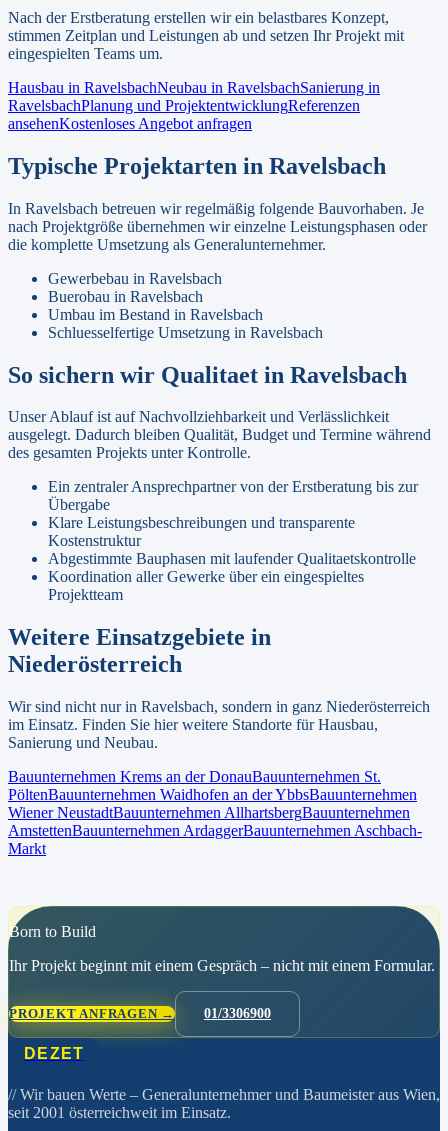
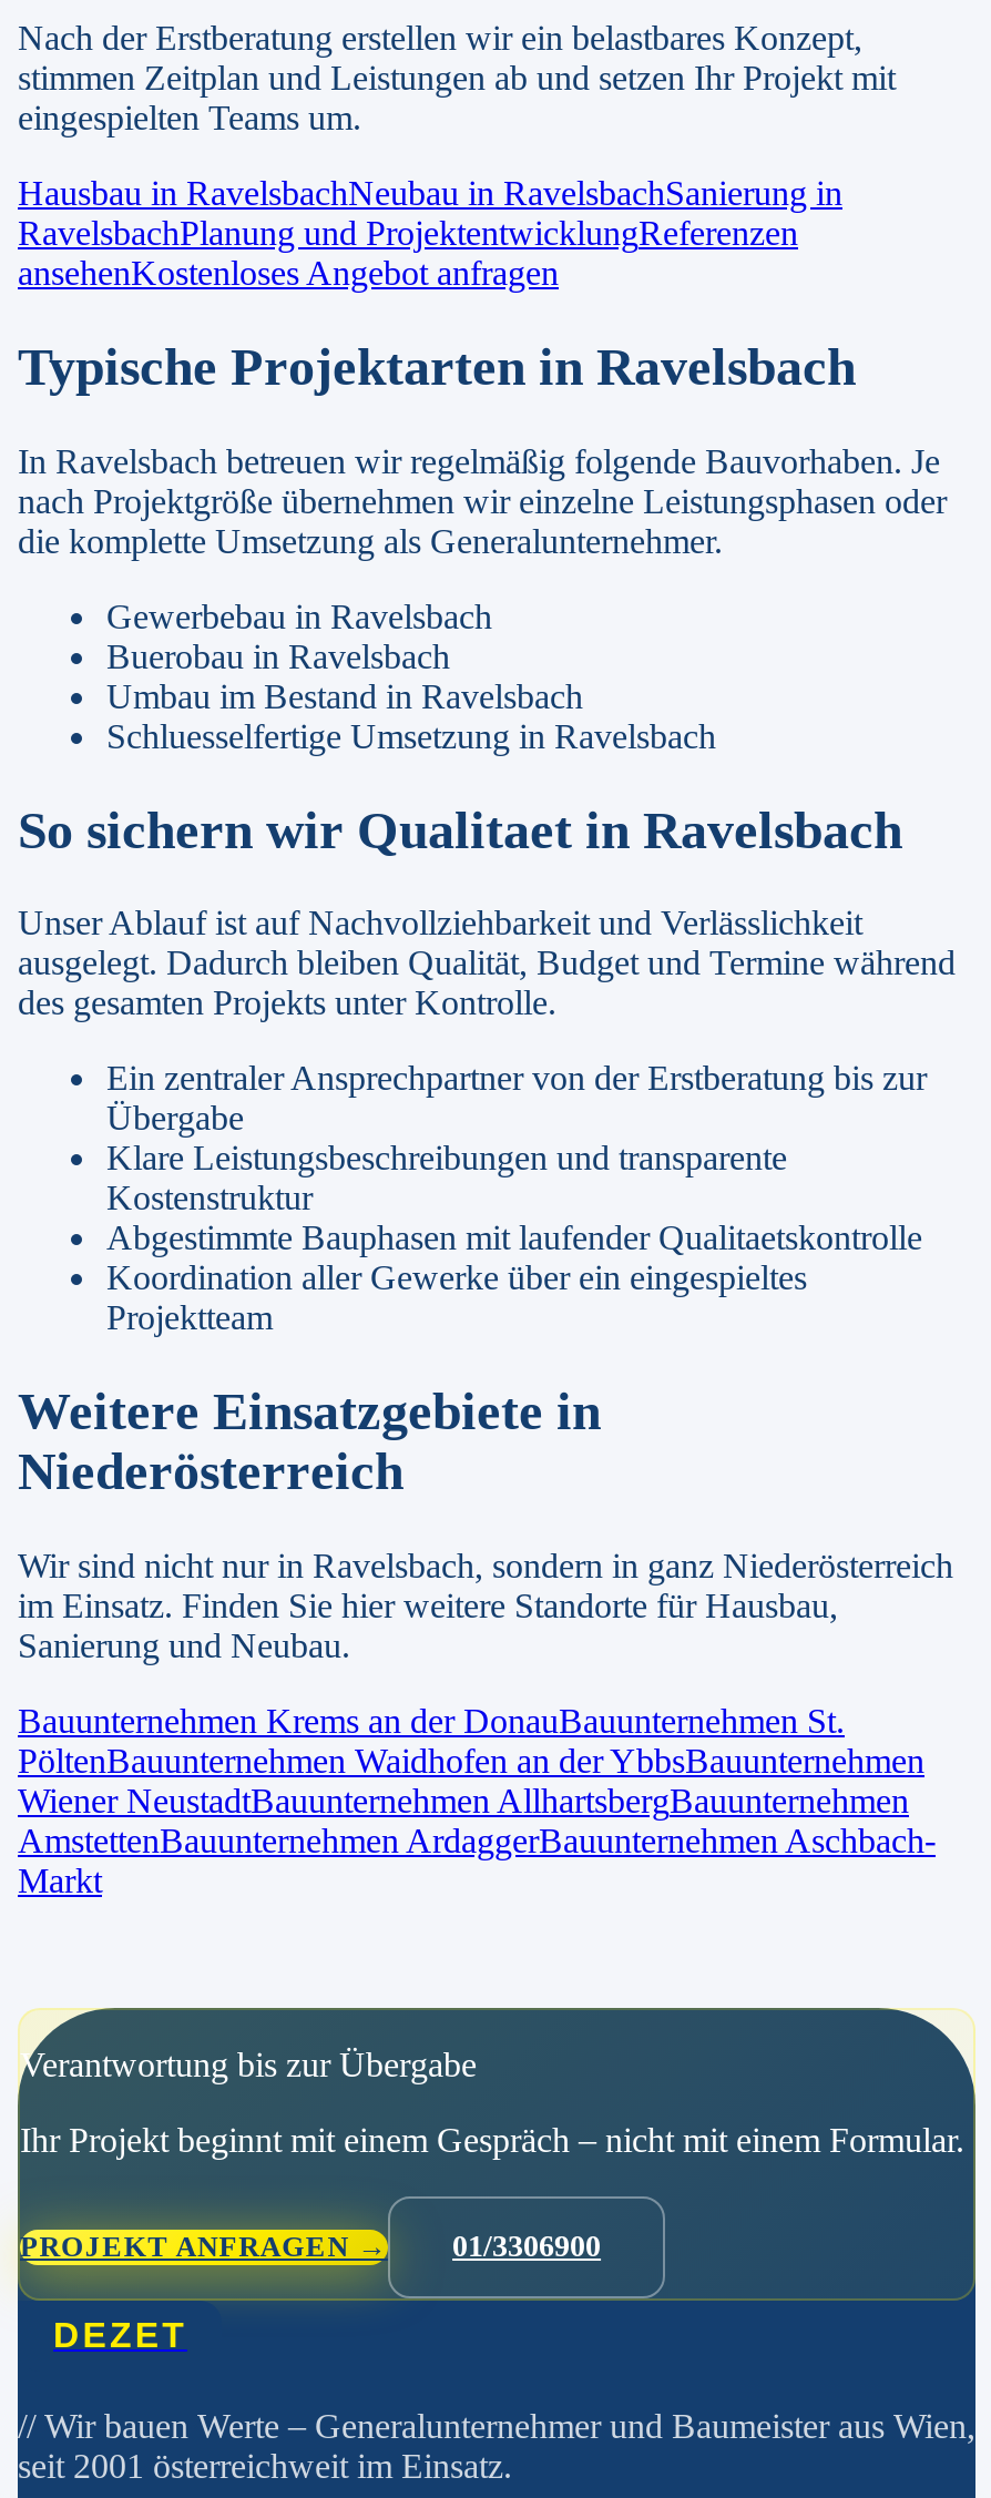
[9,923,96,940] Born to Build -> [20,2046,477,2084] Verantwortung bis zur Übergabe

